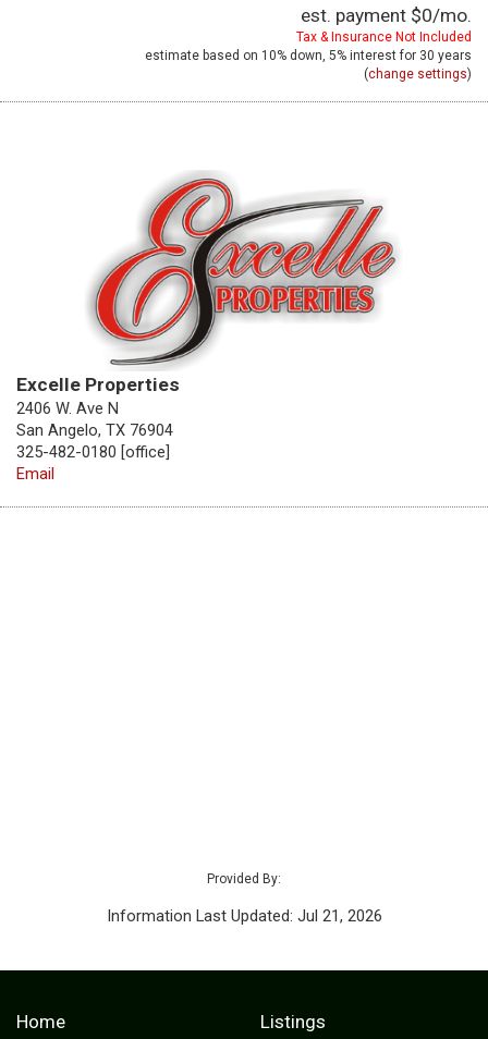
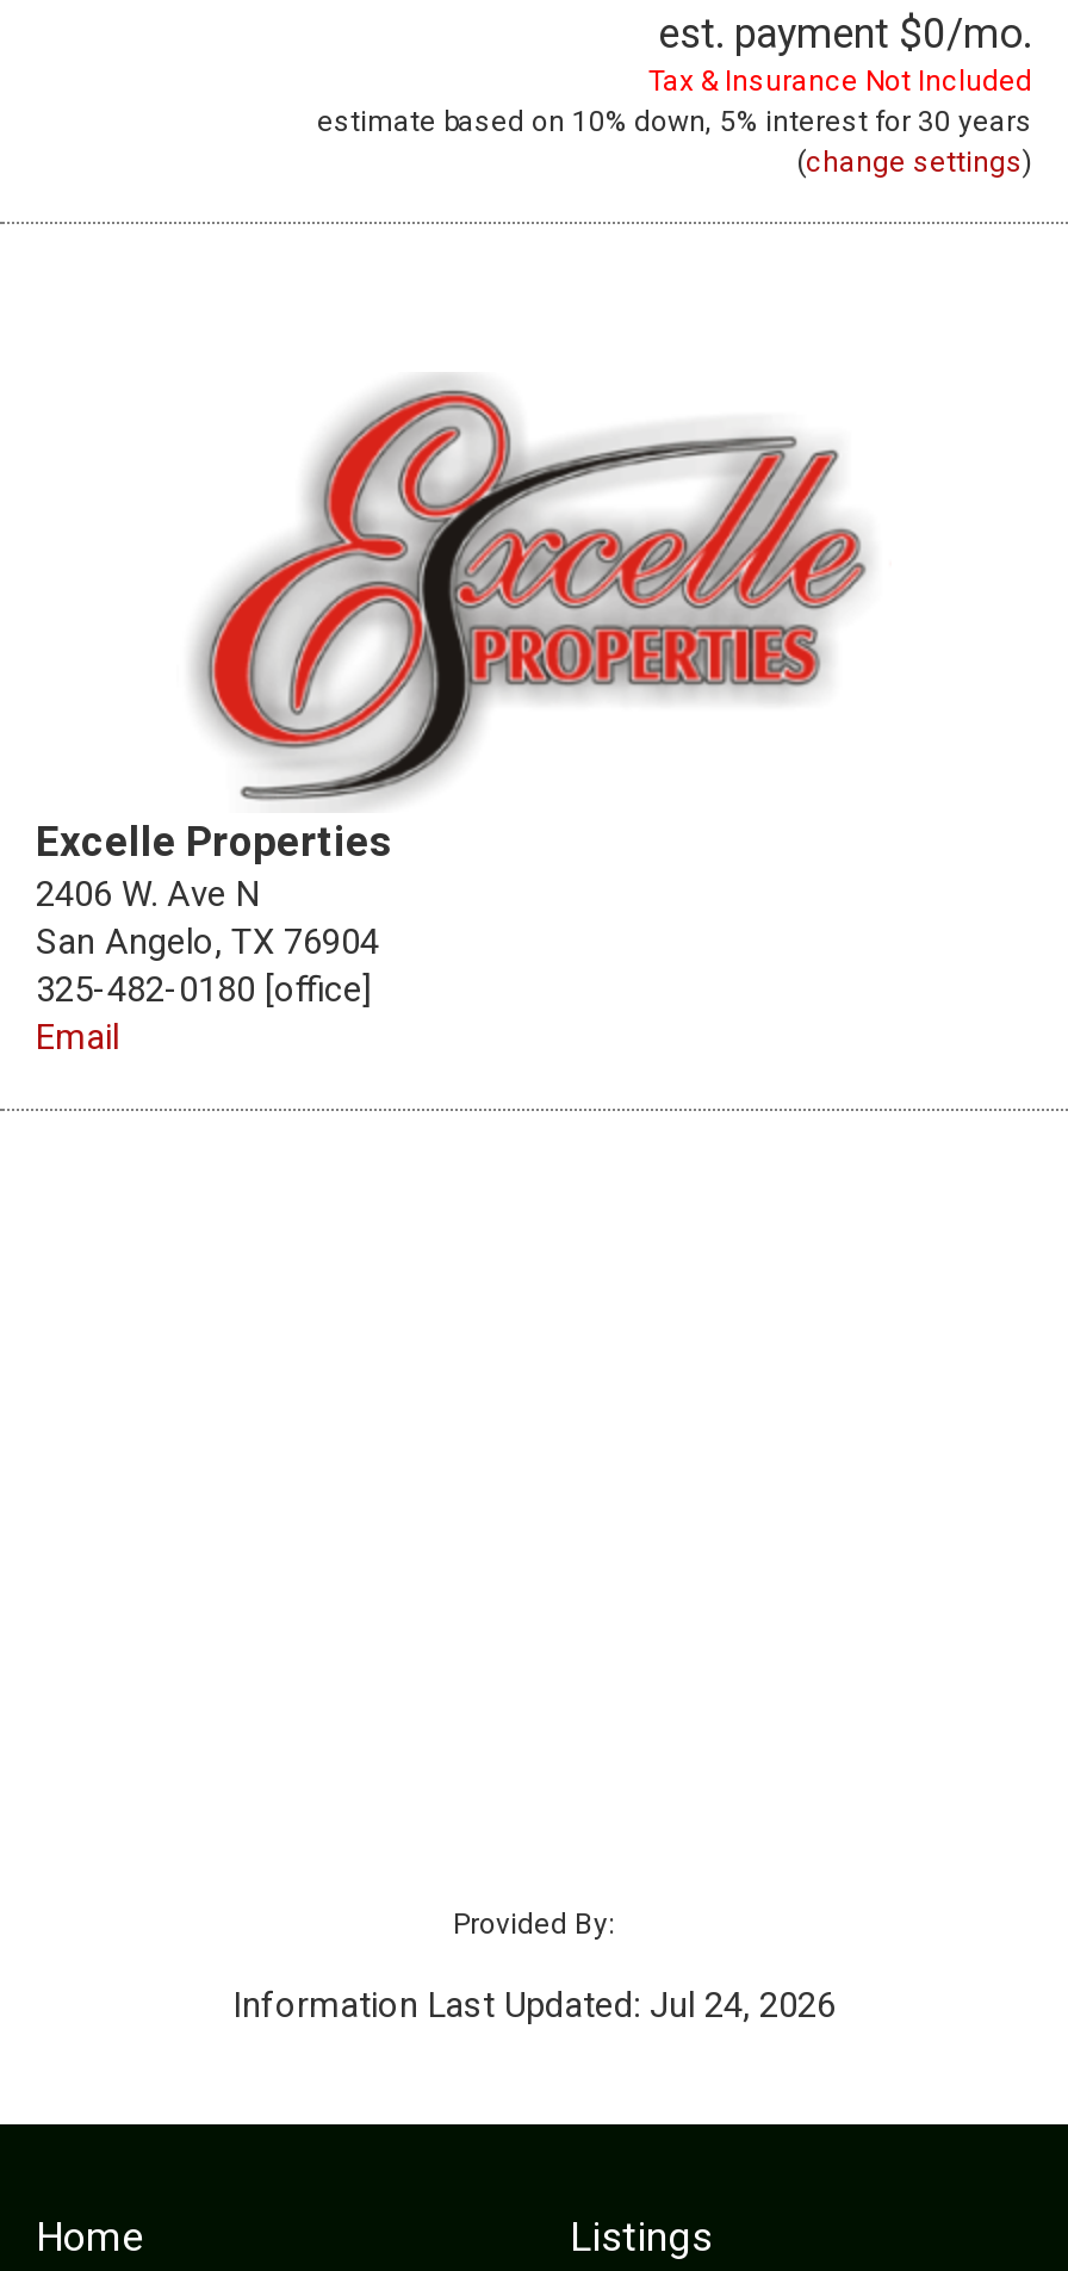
[106,906,382,925] Information Last Updated: Jul 21, 2026 -> [232,1983,836,2026] Information Last Updated: Jul 24, 2026

